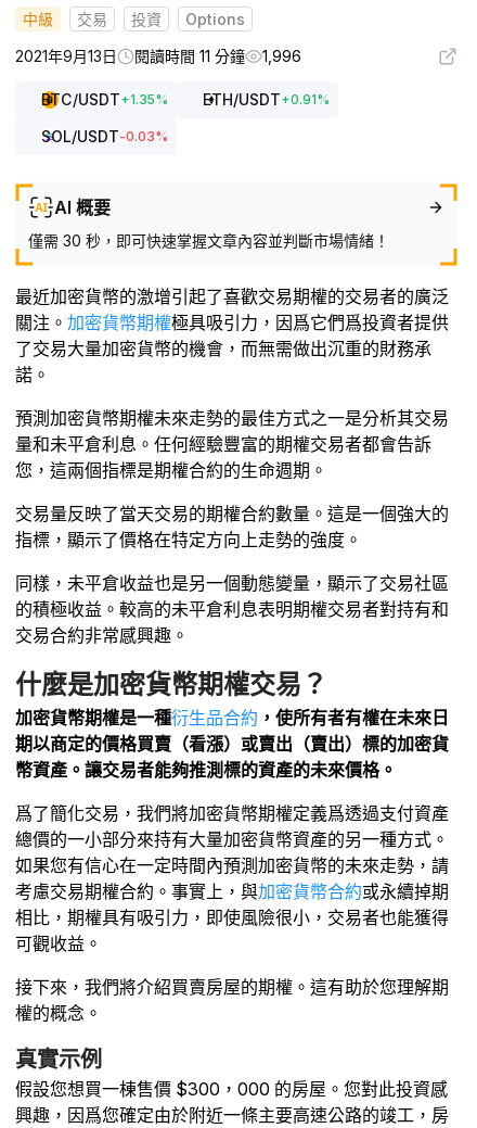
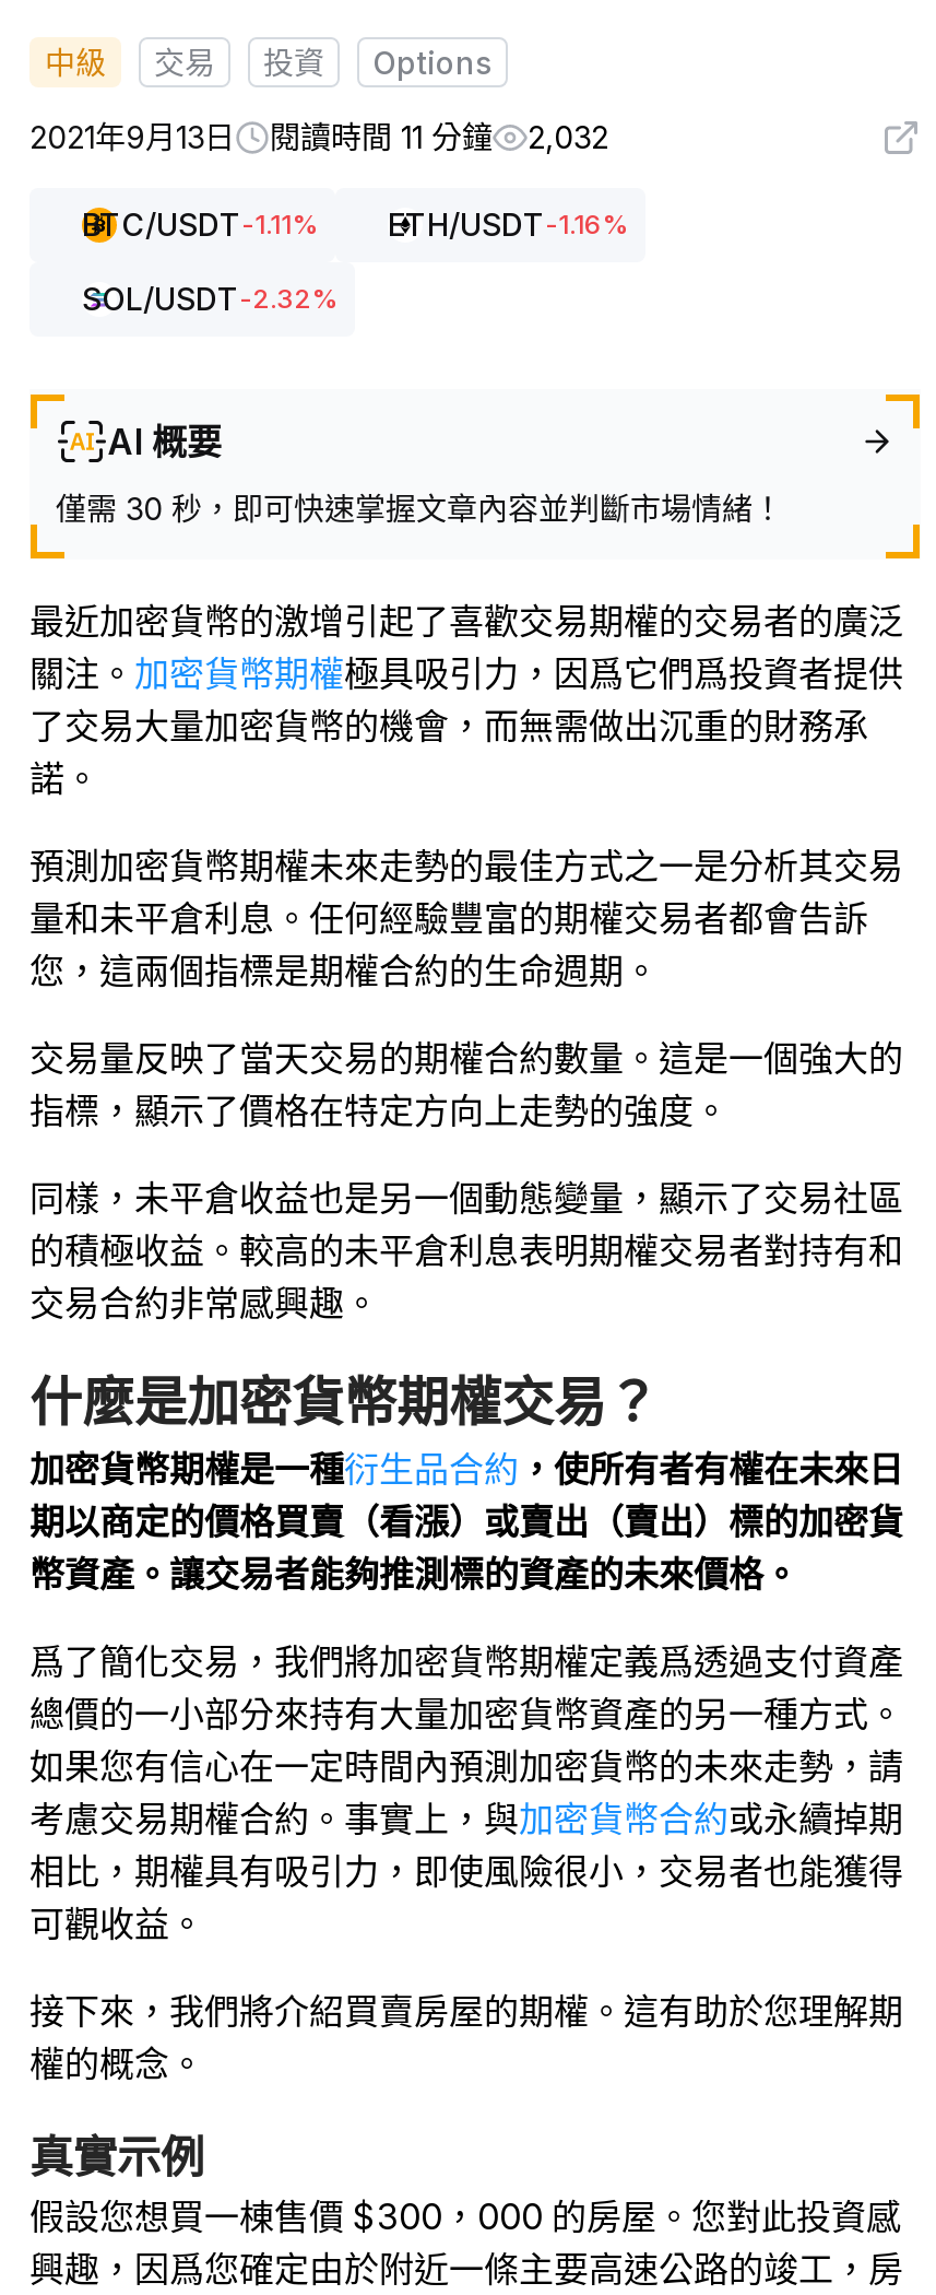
[15,47,301,65] 2021年9月13日 閱讀時間 11 分鐘 1,996 -> [29,118,608,155] 2021年9月13日 閱讀時間 11 分鐘 2,032
[41,90,330,109] BTC/USDT + 1.35% | ETH/USDT + 0.91% -> [82,205,628,243] BTC/USDT-1.11% | ETH/USDT-1.16%
[41,127,168,145] SOL/USDT-0.03% -> [82,280,337,317] SOL/USDT-2.32%

